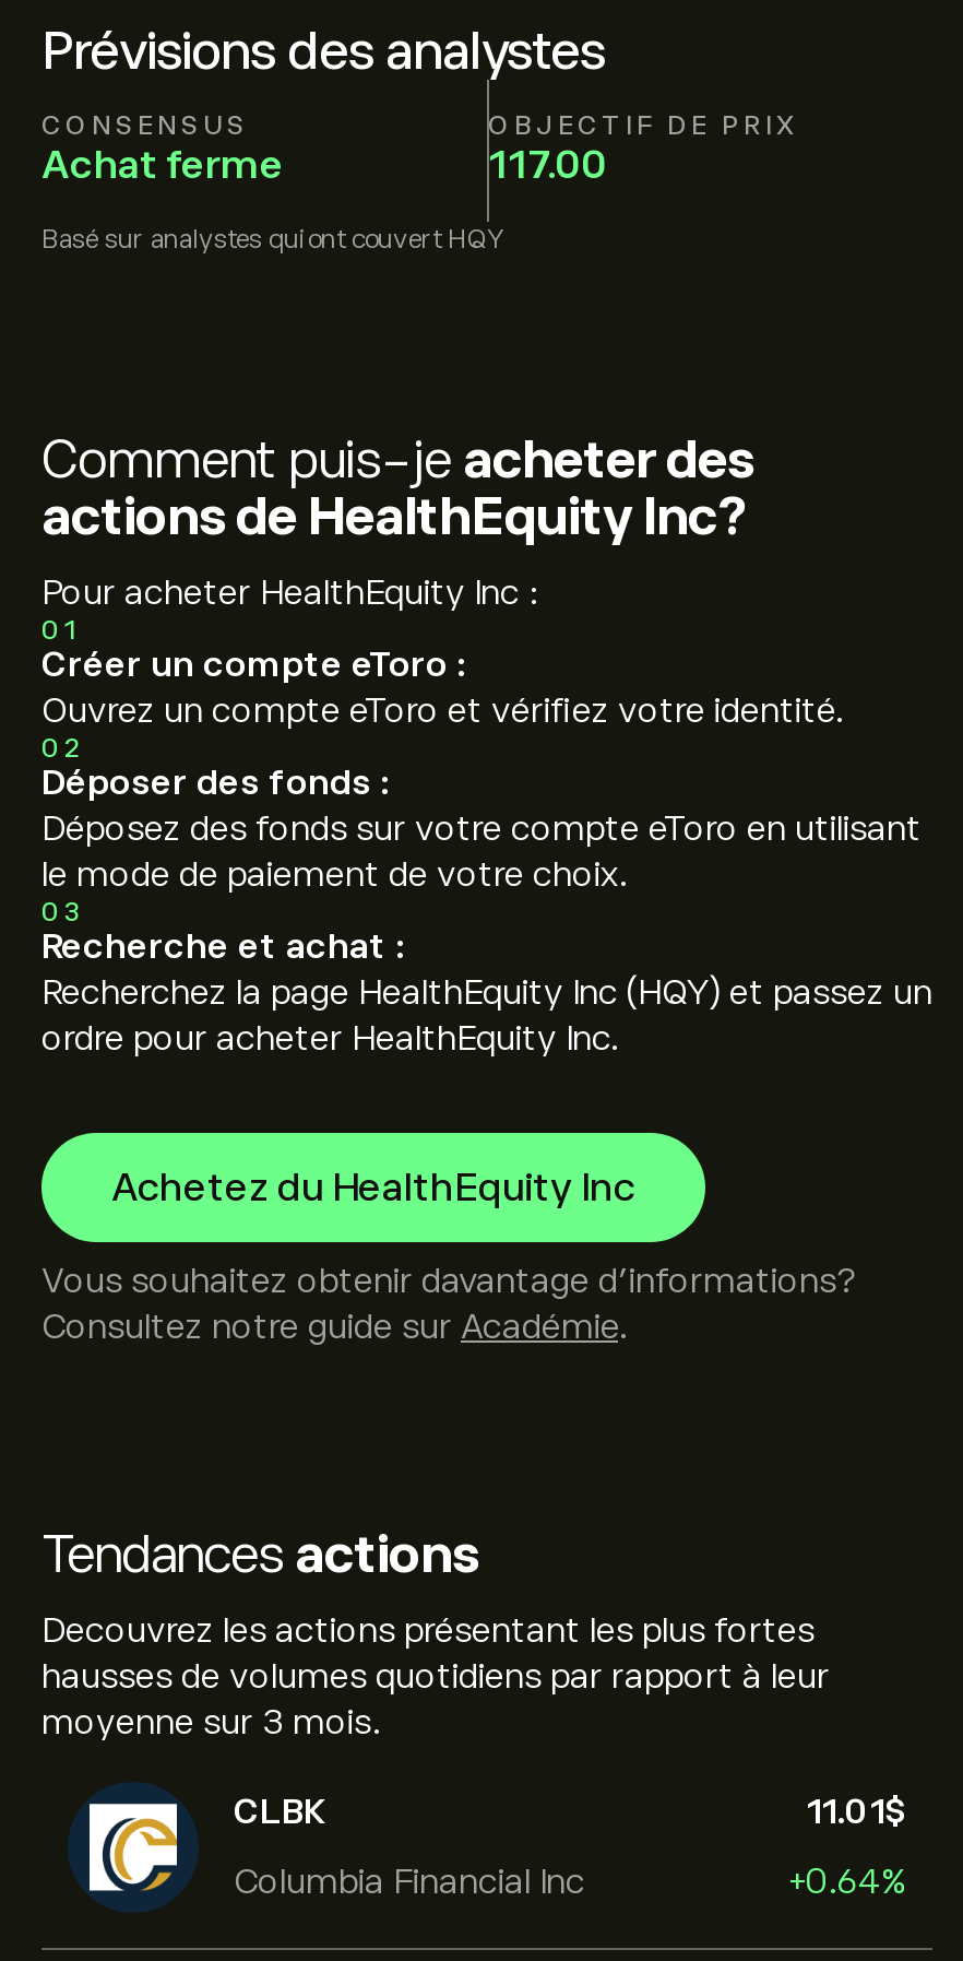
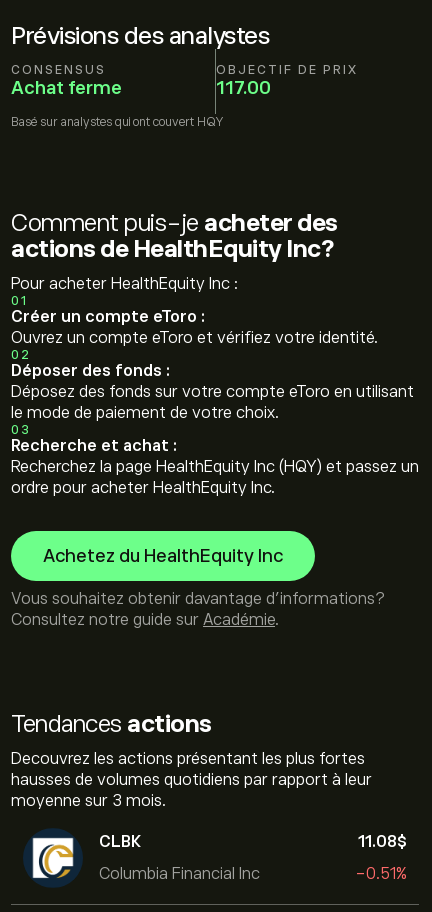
[806,1792,906,1831] 11.01$ -> [358,832,407,850] 11.08$
[788,1862,906,1901] +0.64% -> [355,864,407,882] -0.51%

